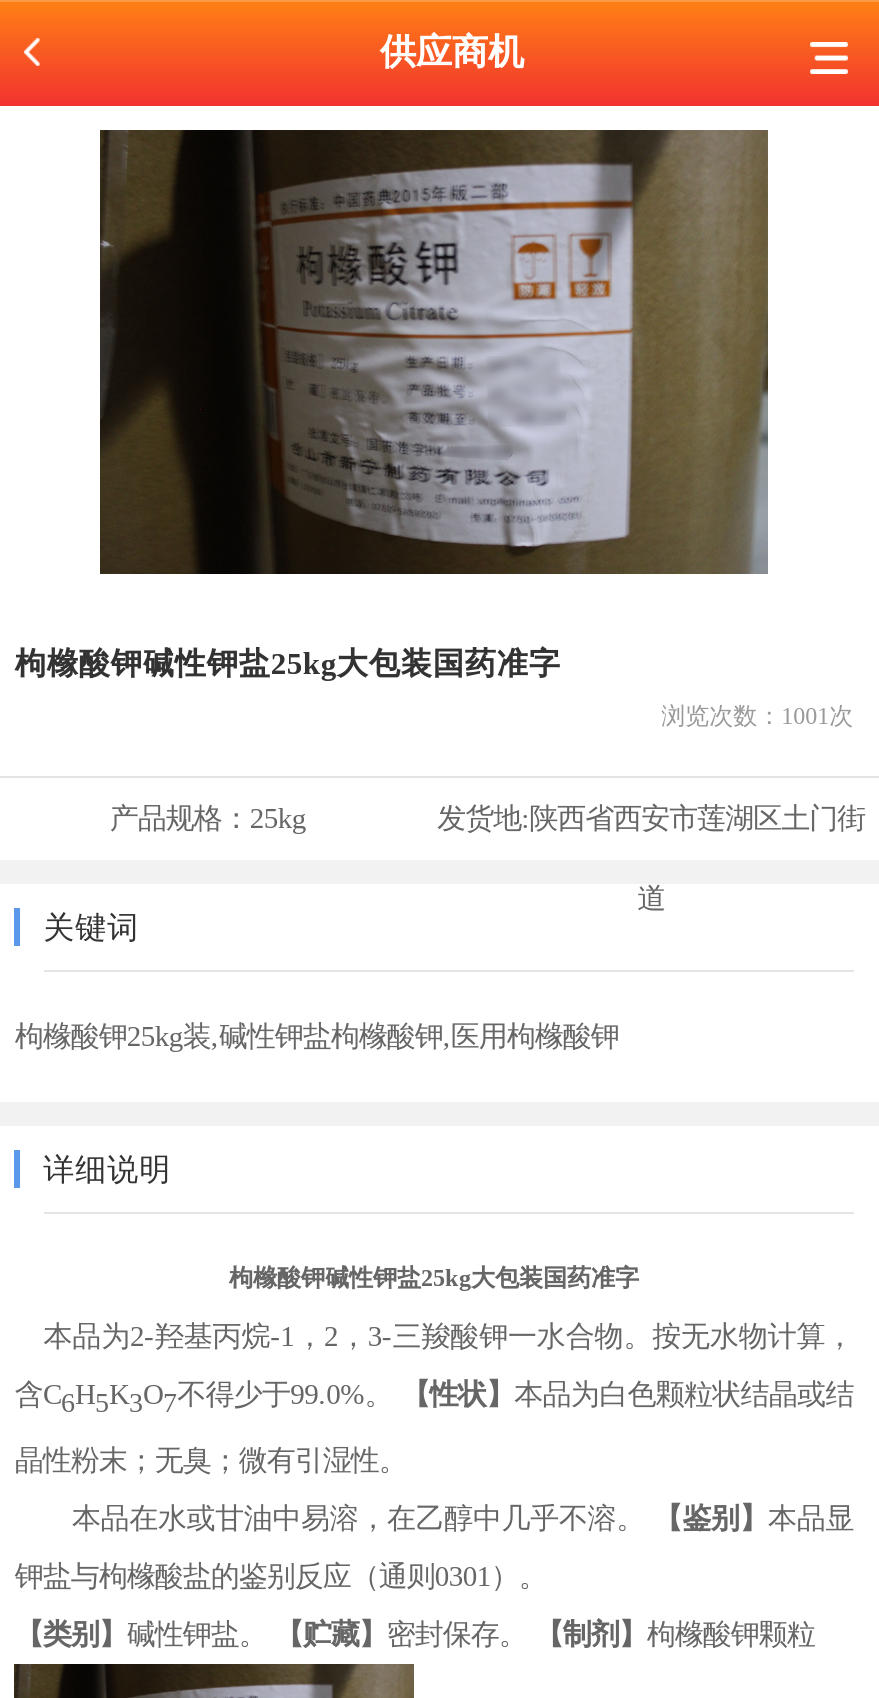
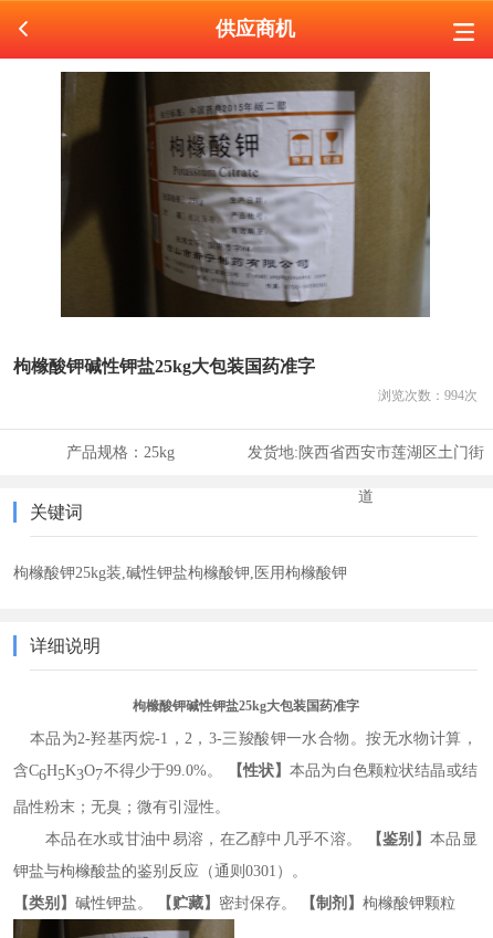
[661,701,853,729] 浏览次数：1001次 -> [378,387,477,403] 浏览次数：994次

